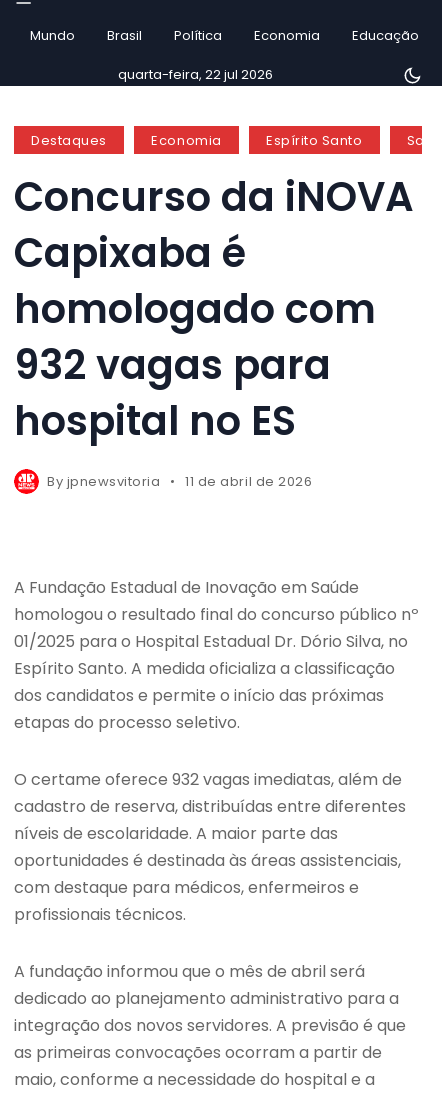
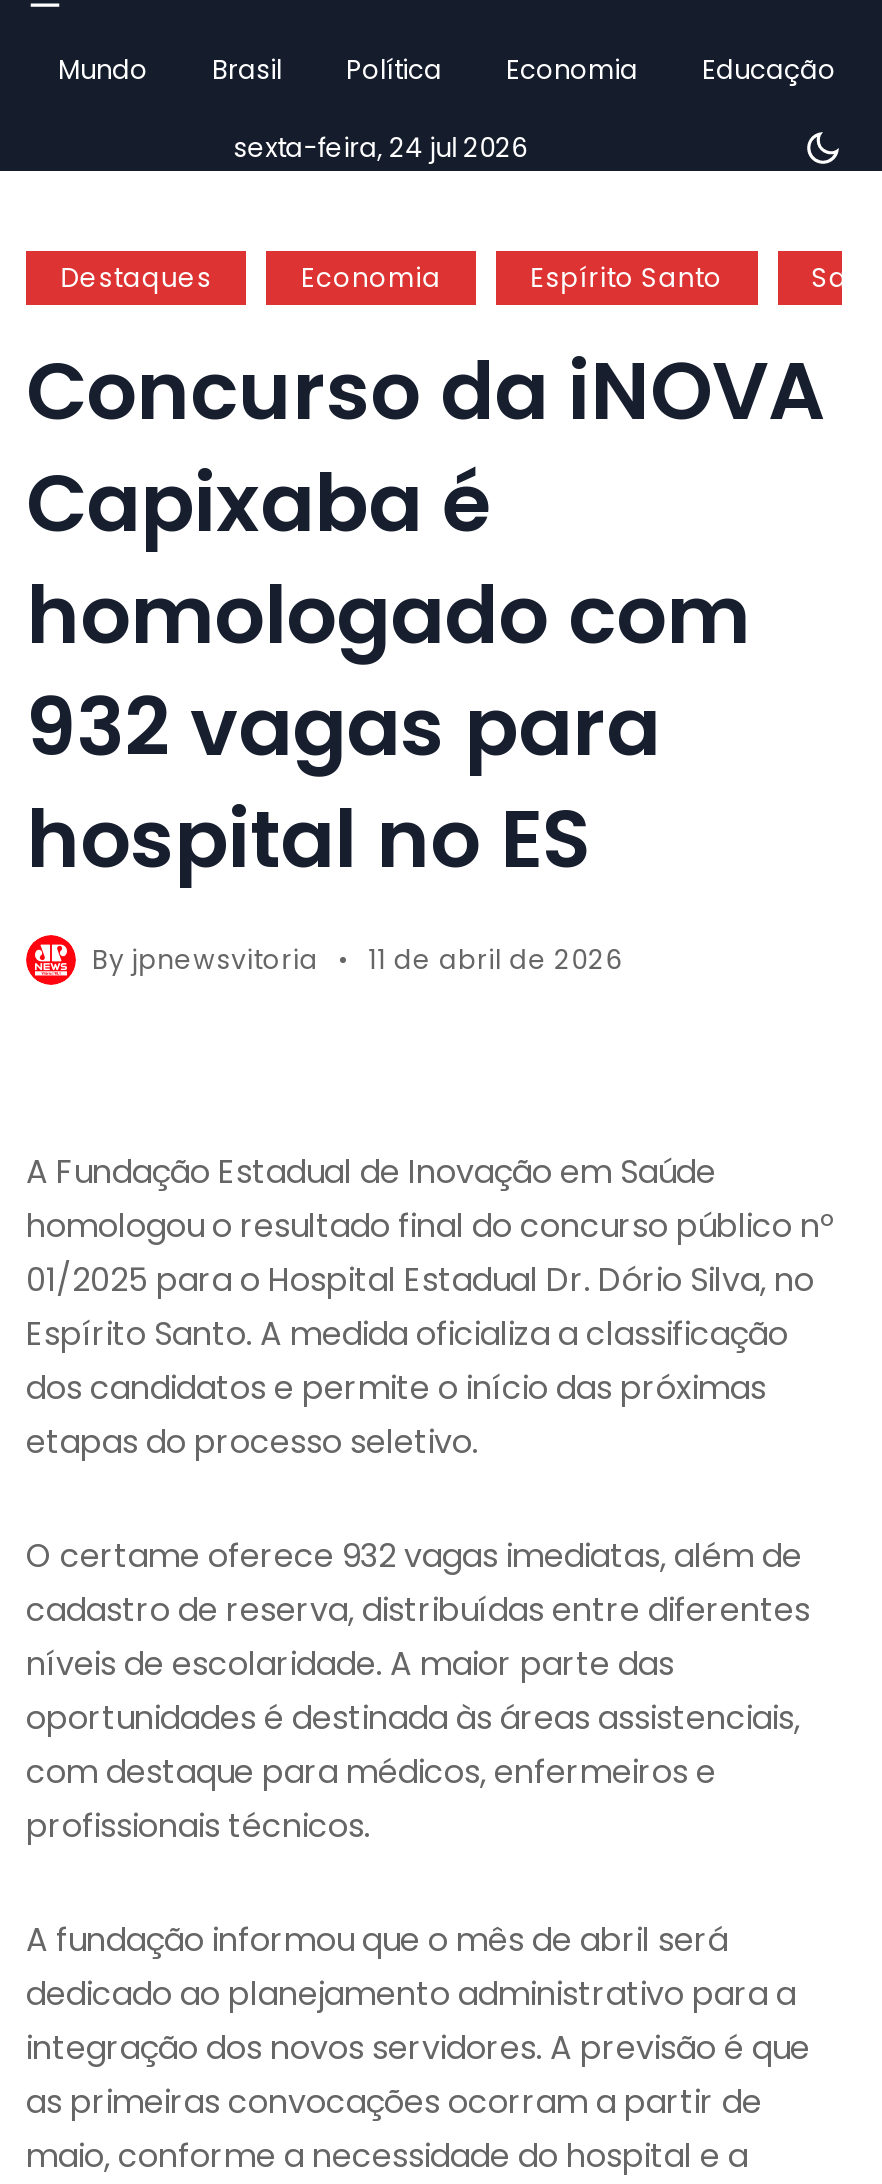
[118,65,273,84] quarta-feira, 22 jul 2026 -> [233,129,527,167] sexta-feira, 24 jul 2026

